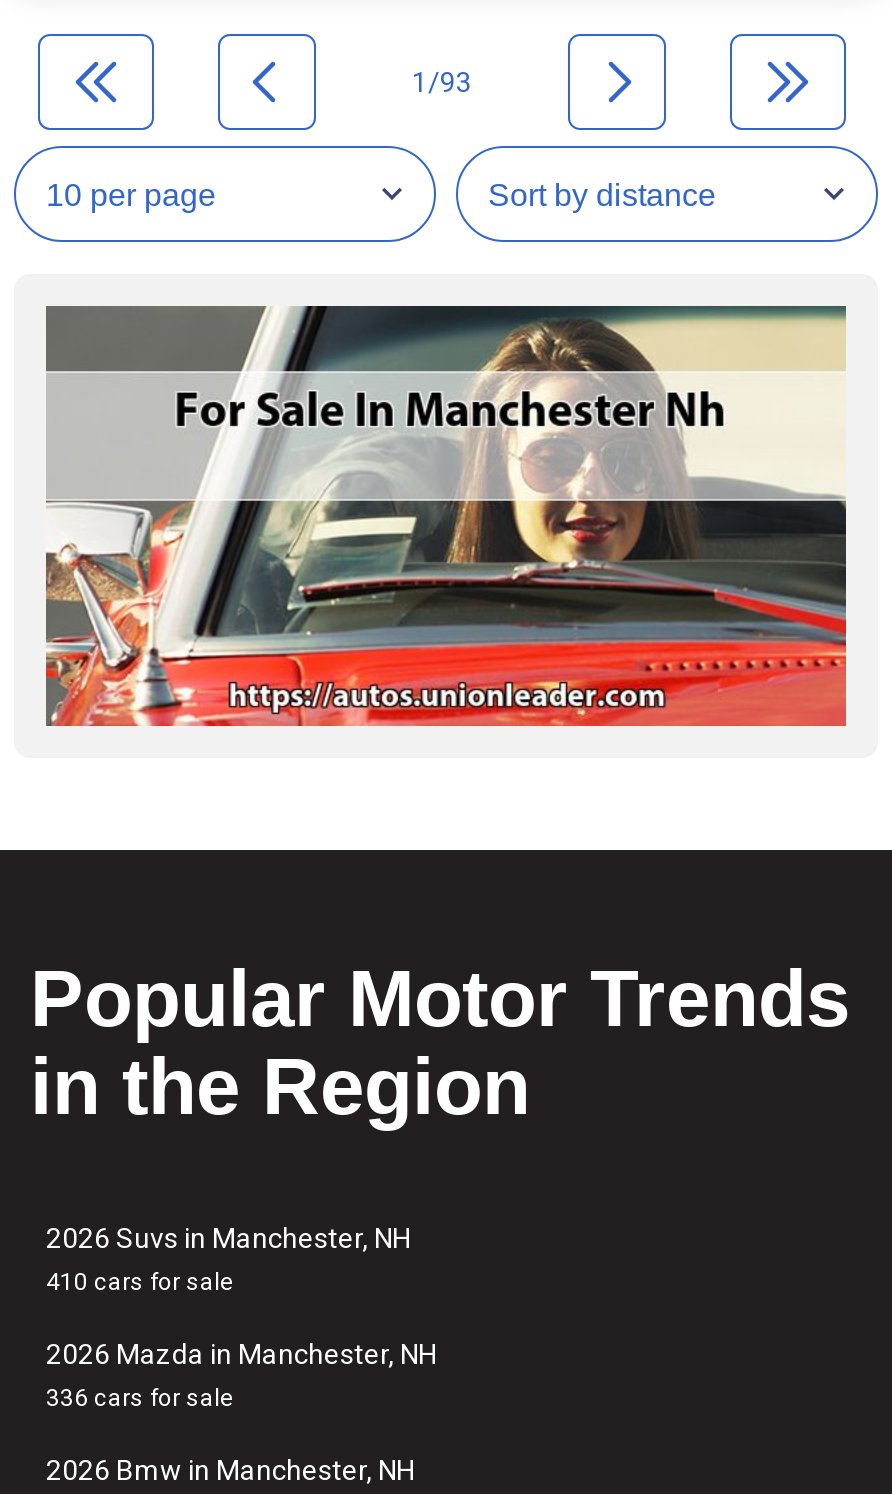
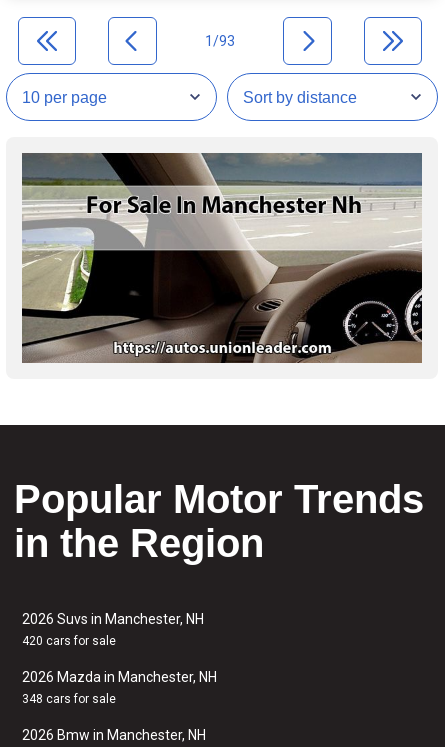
[44,304,848,728] [image] -> [21,152,423,364] [image]
[46,1268,234,1296] 410 cars for sale -> [22,634,116,648] 420 cars for sale
[46,1384,234,1412] 336 cars for sale -> [22,692,116,706] 348 cars for sale

